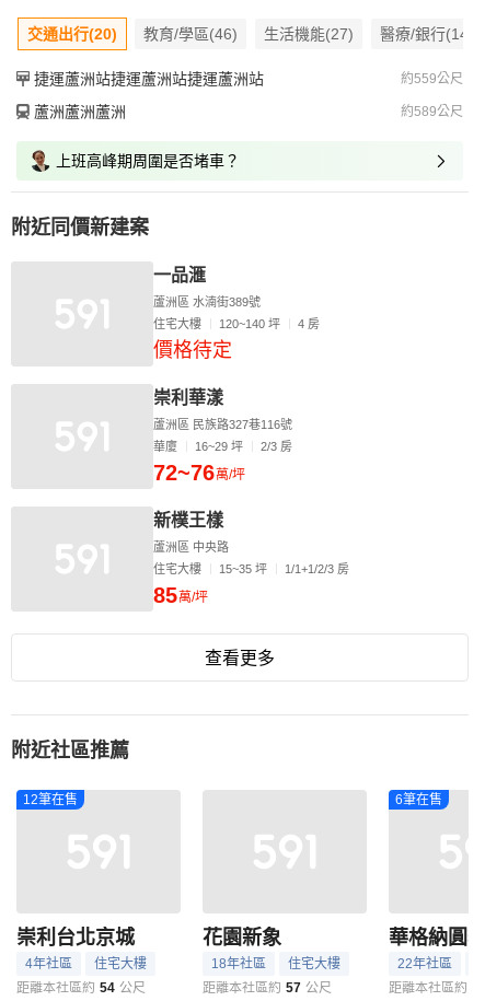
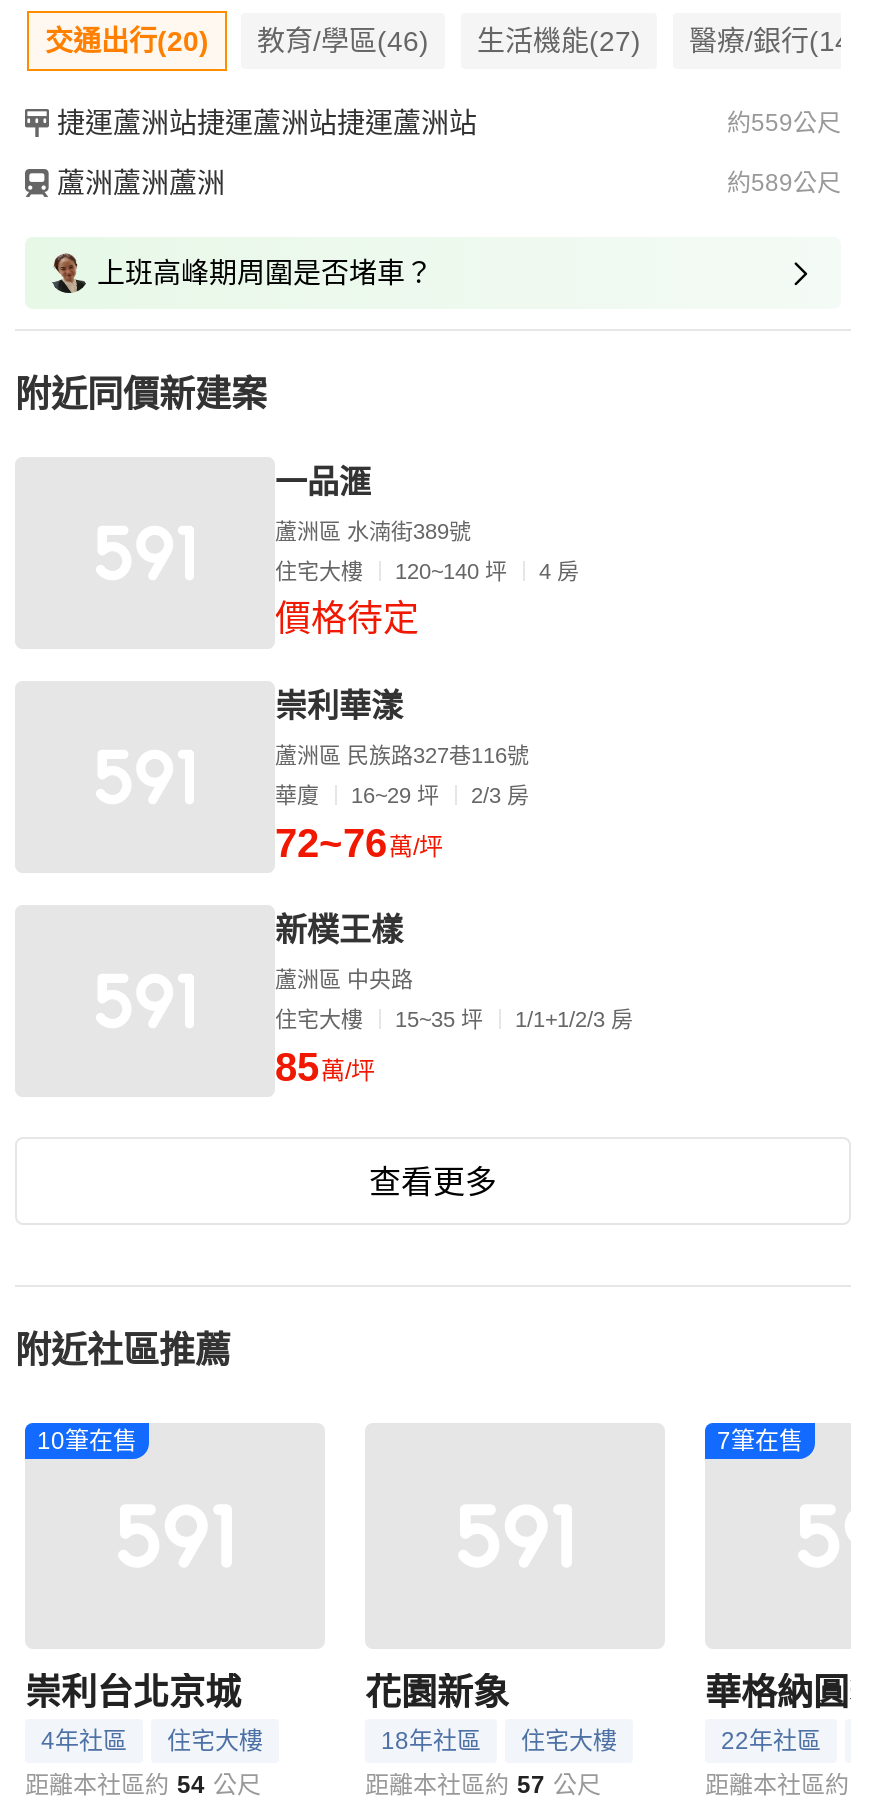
[23,792,78,807] 12筆在售 -> [37,1427,137,1455] 10筆在售
[395,792,442,807] 6筆在售 -> [717,1427,803,1455] 7筆在售

